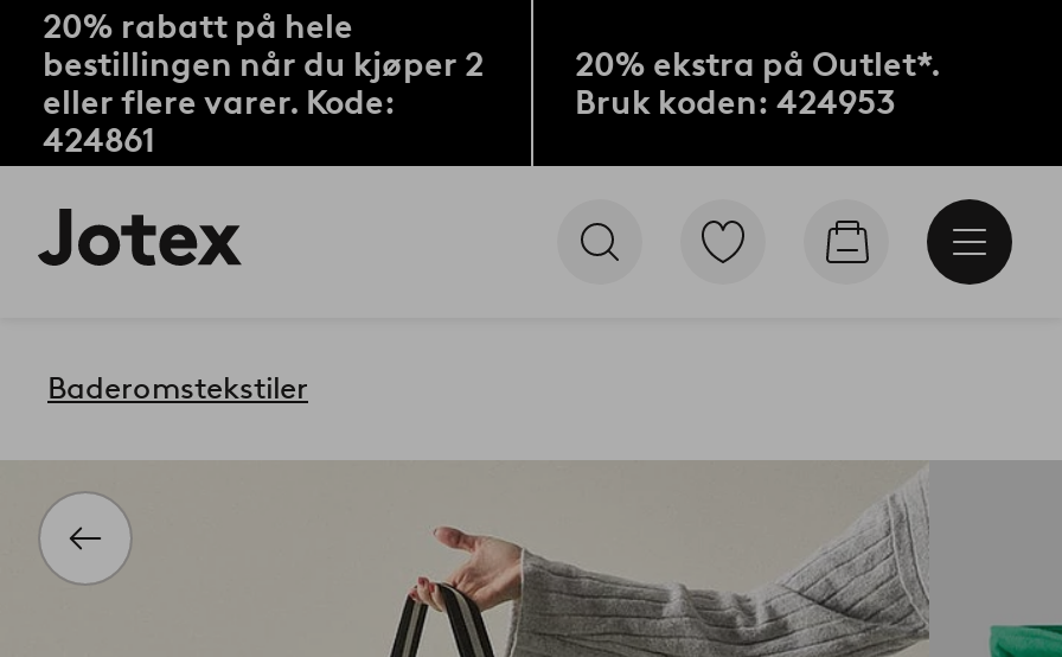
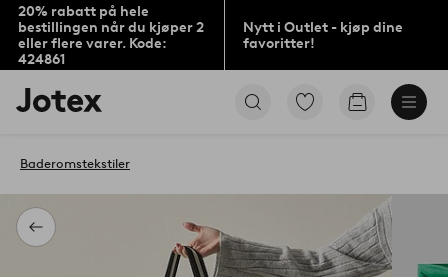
[575,44,940,122] 20% ekstra på Outlet*. | Bruk koden: 424953 -> [242,18,402,51] Nytt i Outlet - kjøp dine | favoritter!

